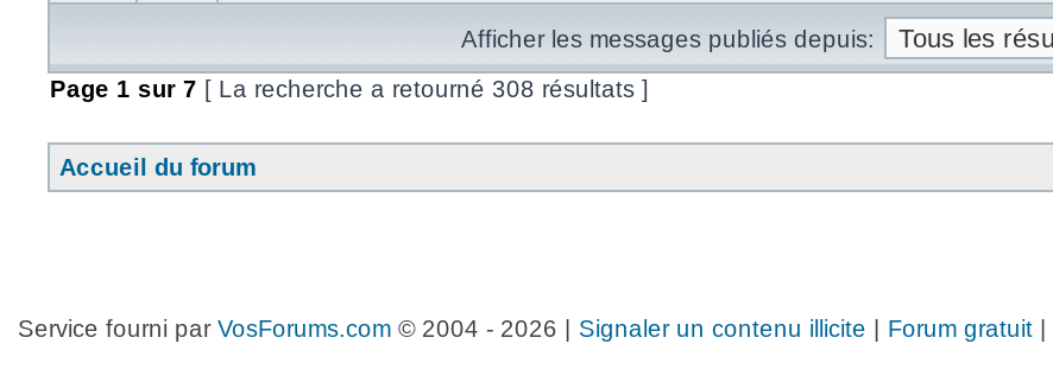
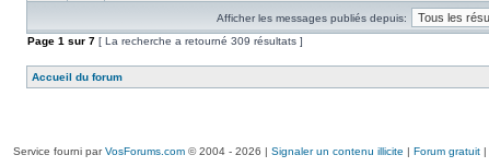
[50,76,649,102] Page 1 sur 7 [ La recherche a retourné 308 résultats ] -> [27,35,303,47] Page 1 sur 7 [ La recherche a retourné 309 résultats ]

